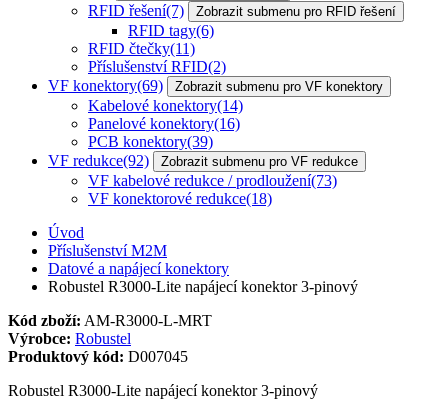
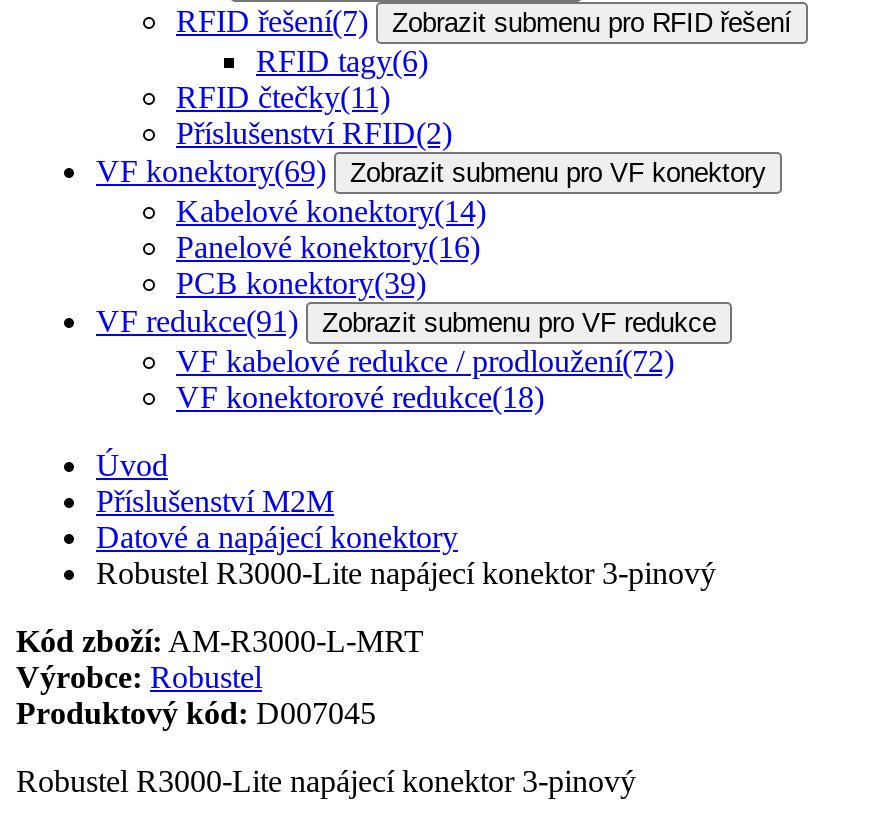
[48,152,358,169] VF redukce(92) Zobrazit submenu pro VF redukce -> [96,304,716,338] VF redukce(91) Zobrazit submenu pro VF redukce
[88,172,337,189] VF kabelové redukce / prodloužení(73) -> [176,344,674,378] VF kabelové redukce / prodloužení(72)

